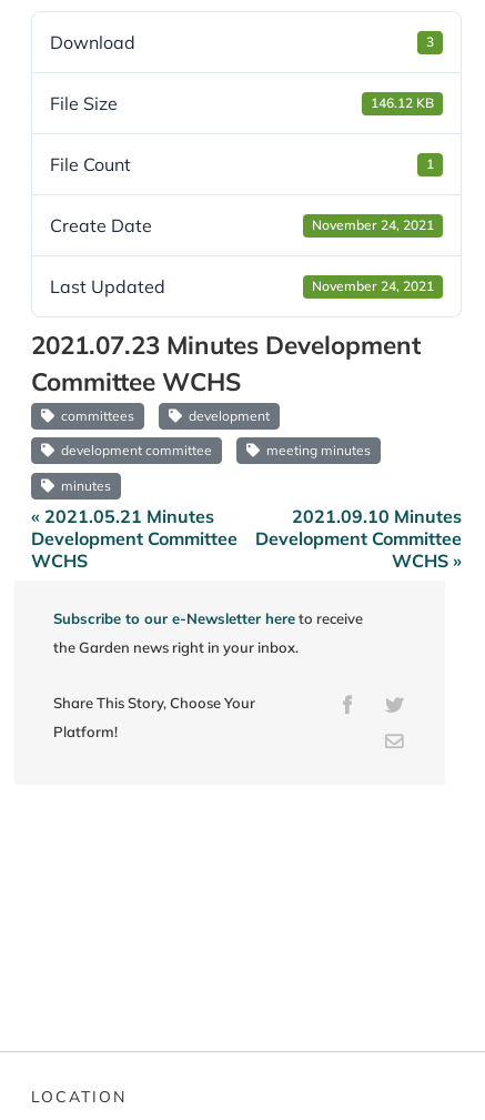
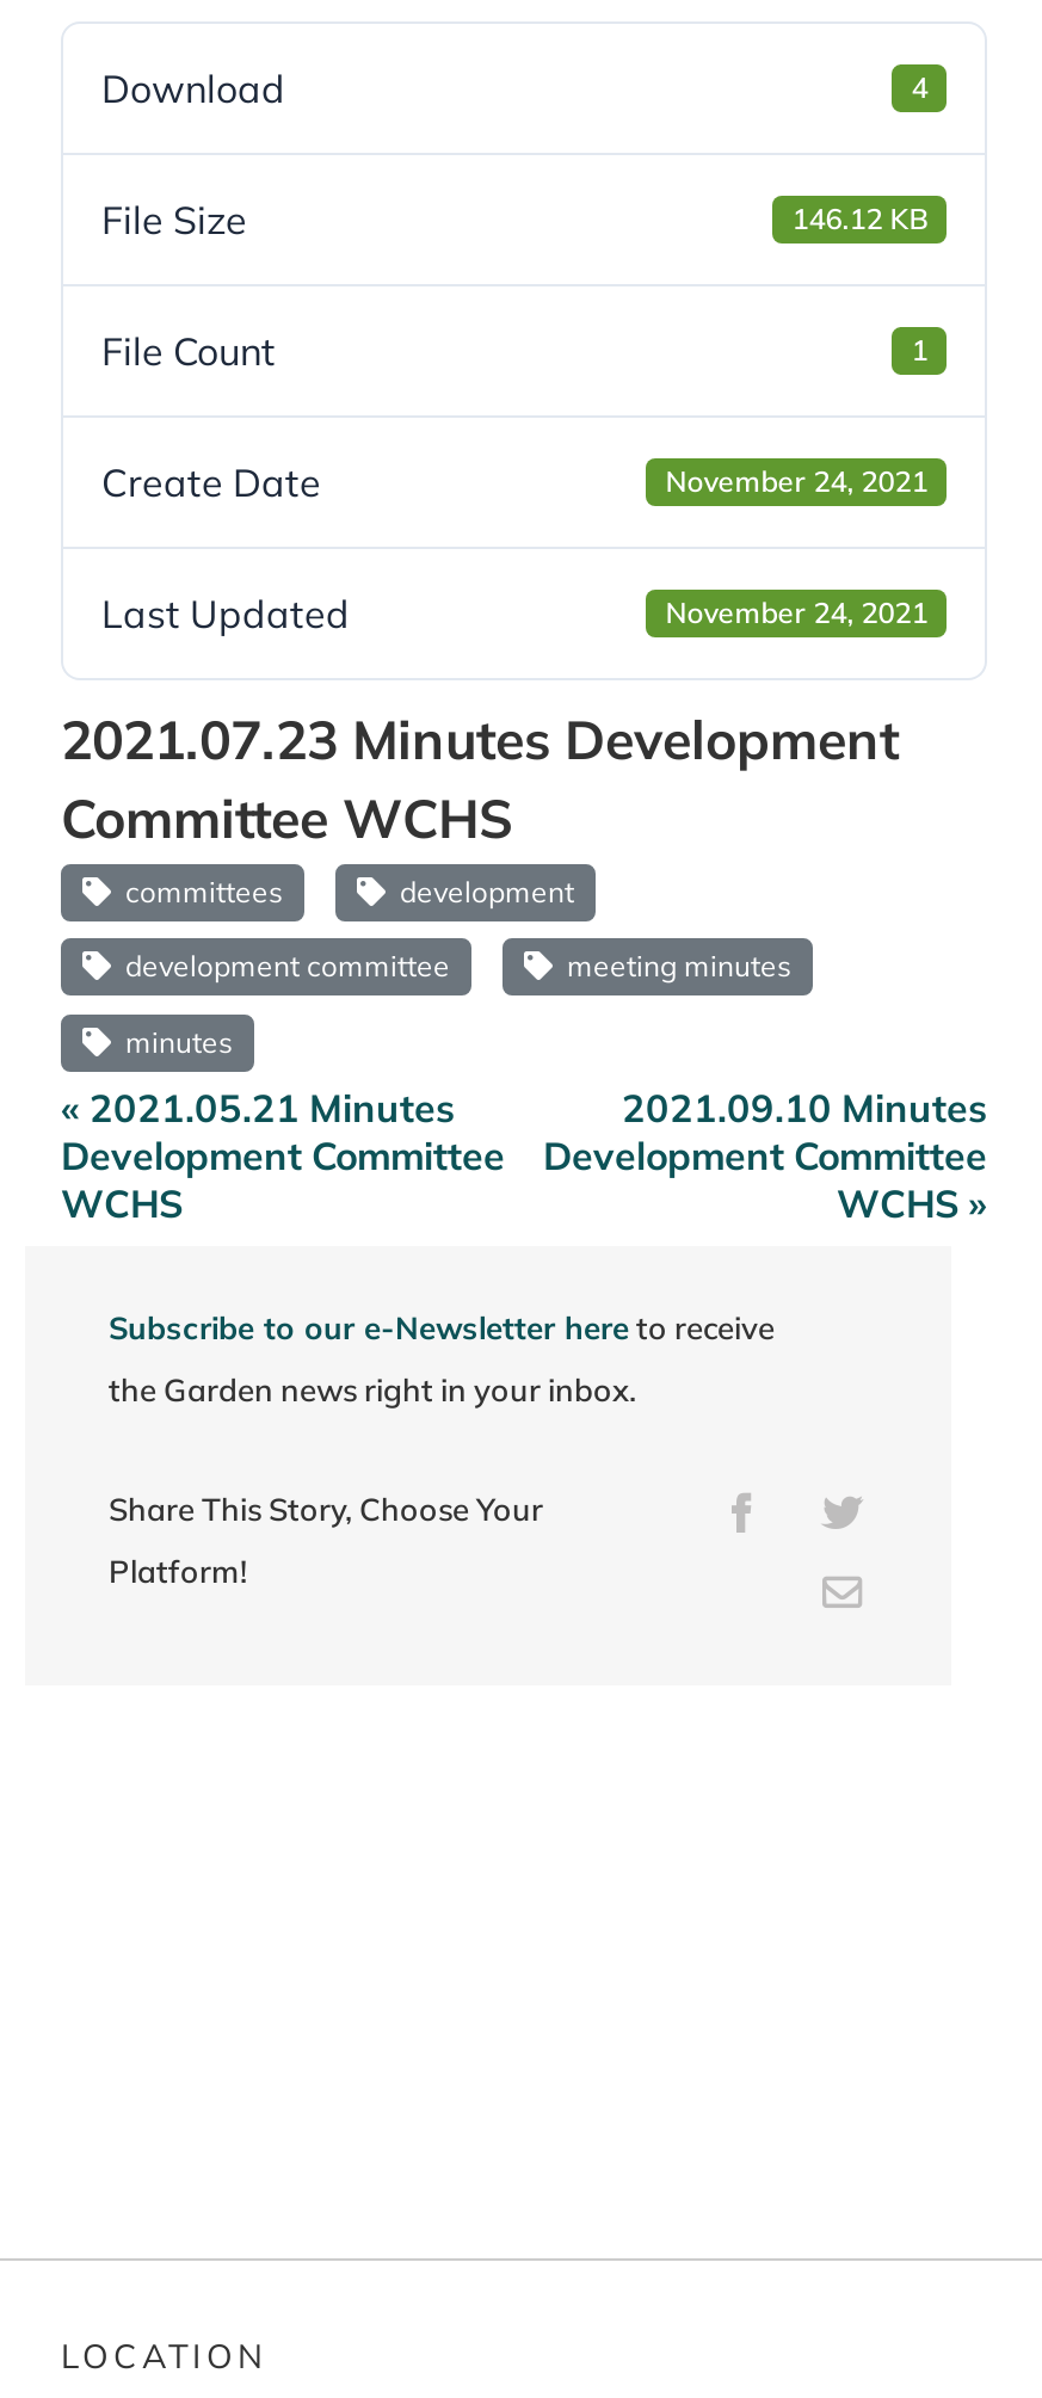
[426,34,434,50] 3 -> [911,69,928,105] 4

